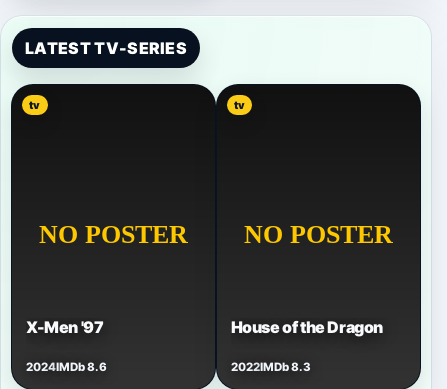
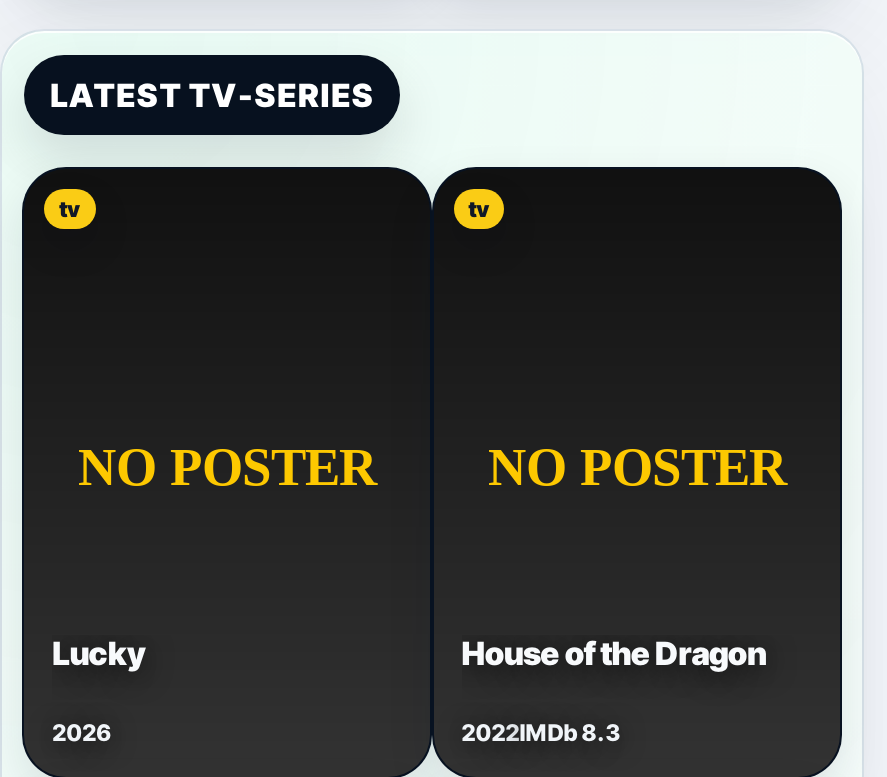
[26,317,103,337] X-Men '97 -> [52,633,146,673] Lucky
[26,360,107,374] 2024IMDb 8.6 -> [52,719,112,747] 2026

